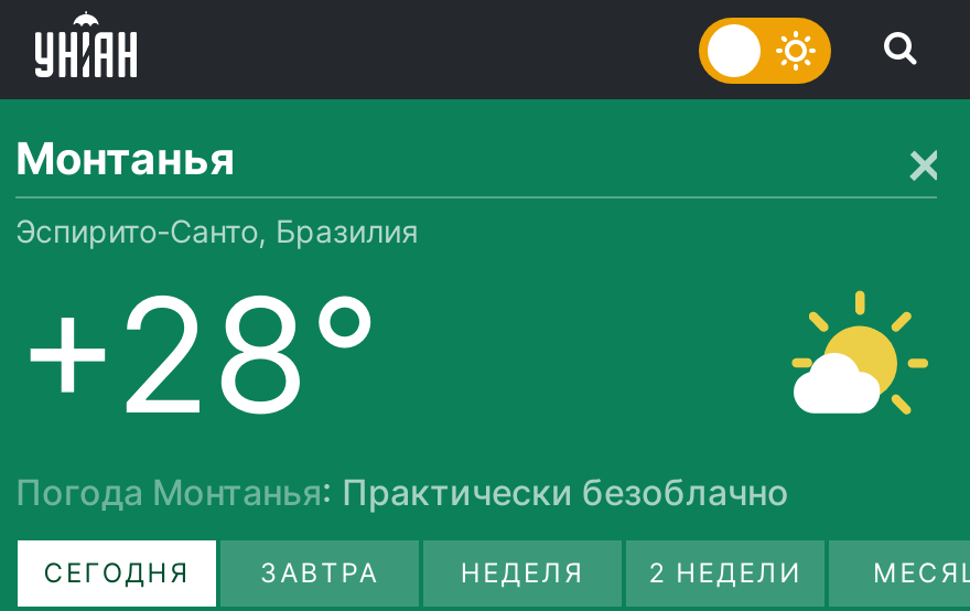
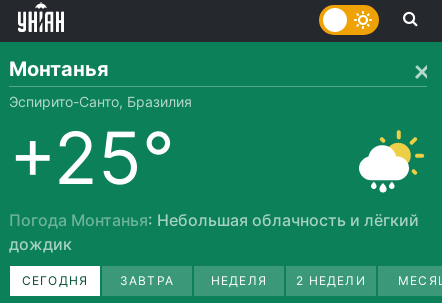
[15,258,930,514] [image] | +28° | Погода Монтанья: Практически безоблачно -> [9,114,425,254] [image] | +25° | Погода Монтанья: Небольшая облачность и лёгкий | дождик

